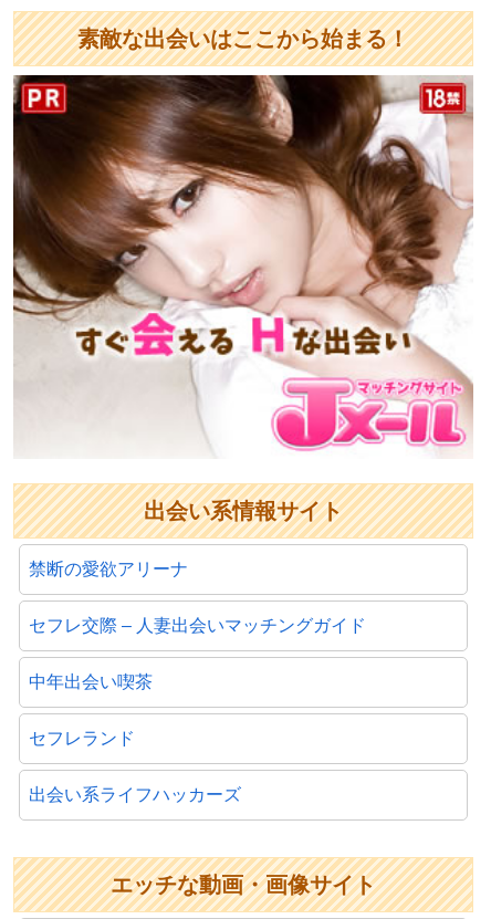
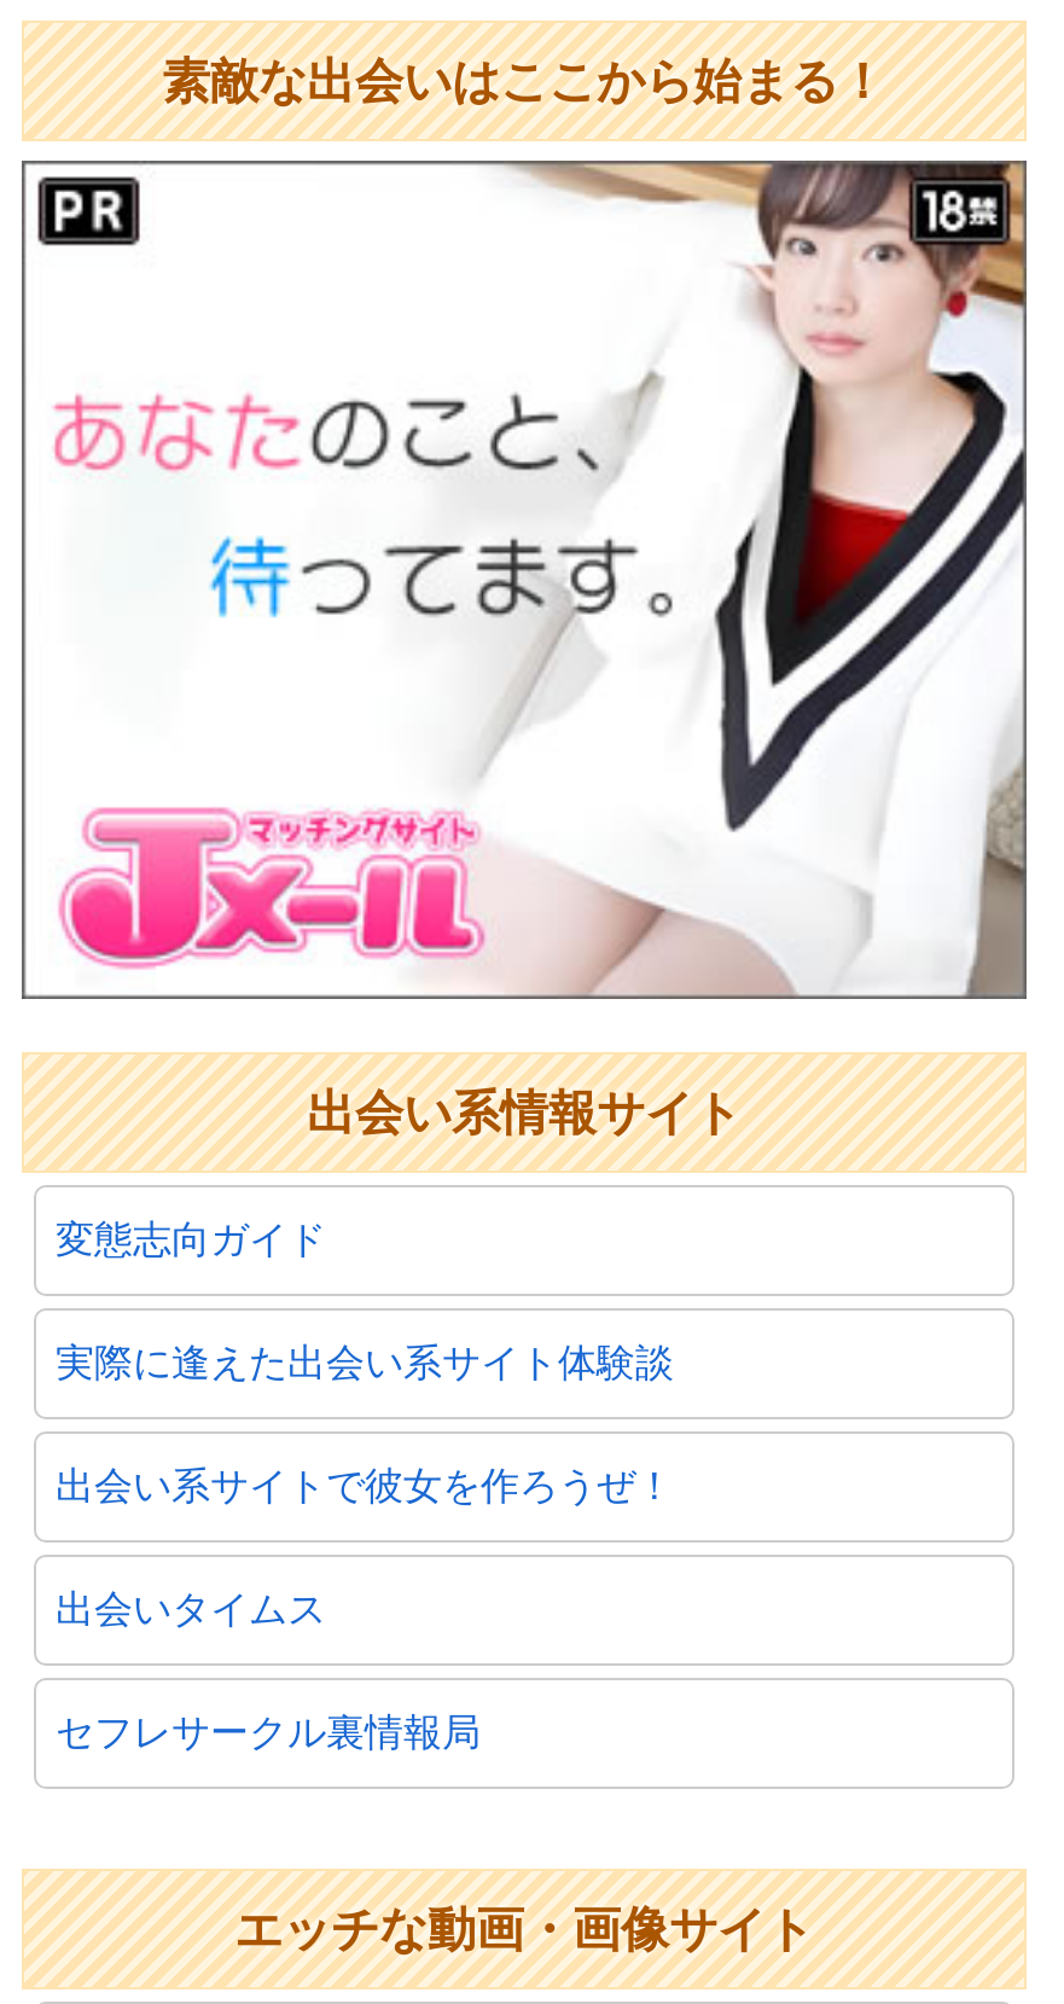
[13,75,473,459] [image] -> [19,158,1029,1001] [image]
[29,560,188,579] 禁断の愛欲アリーナ -> [56,1220,326,1261] 変態志向ガイド
[29,616,366,635] セフレ交際 – 人妻出会いマッチングガイド -> [56,1343,674,1384] 実際に逢えた出会い系サイト体験談
[29,673,153,692] 中年出会い喫茶 -> [56,1466,674,1507] 出会い系サイトで彼女を作ろうぜ！
[29,729,135,748] セフレランド -> [56,1589,326,1630] 出会いタイムス
[29,786,241,804] 出会い系ライフハッカーズ -> [56,1712,481,1753] セフレサークル裏情報局

